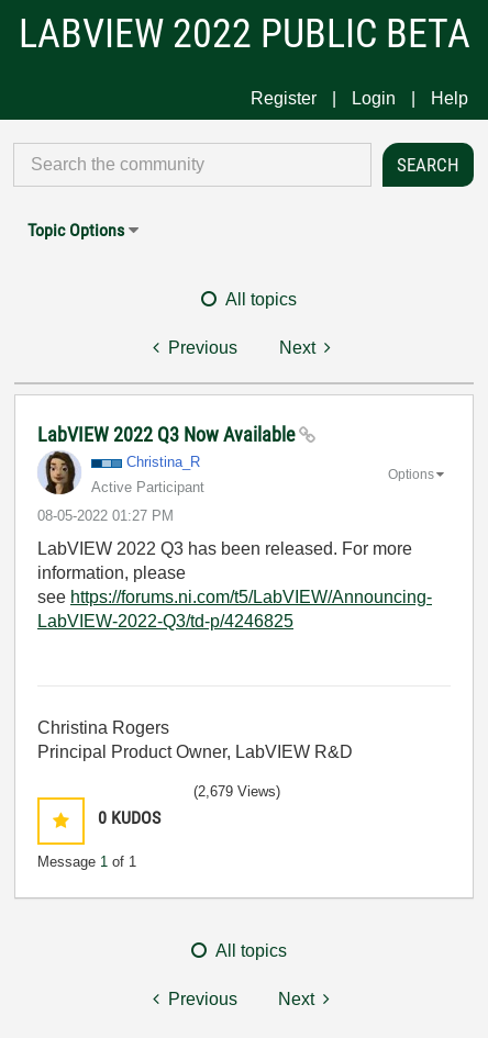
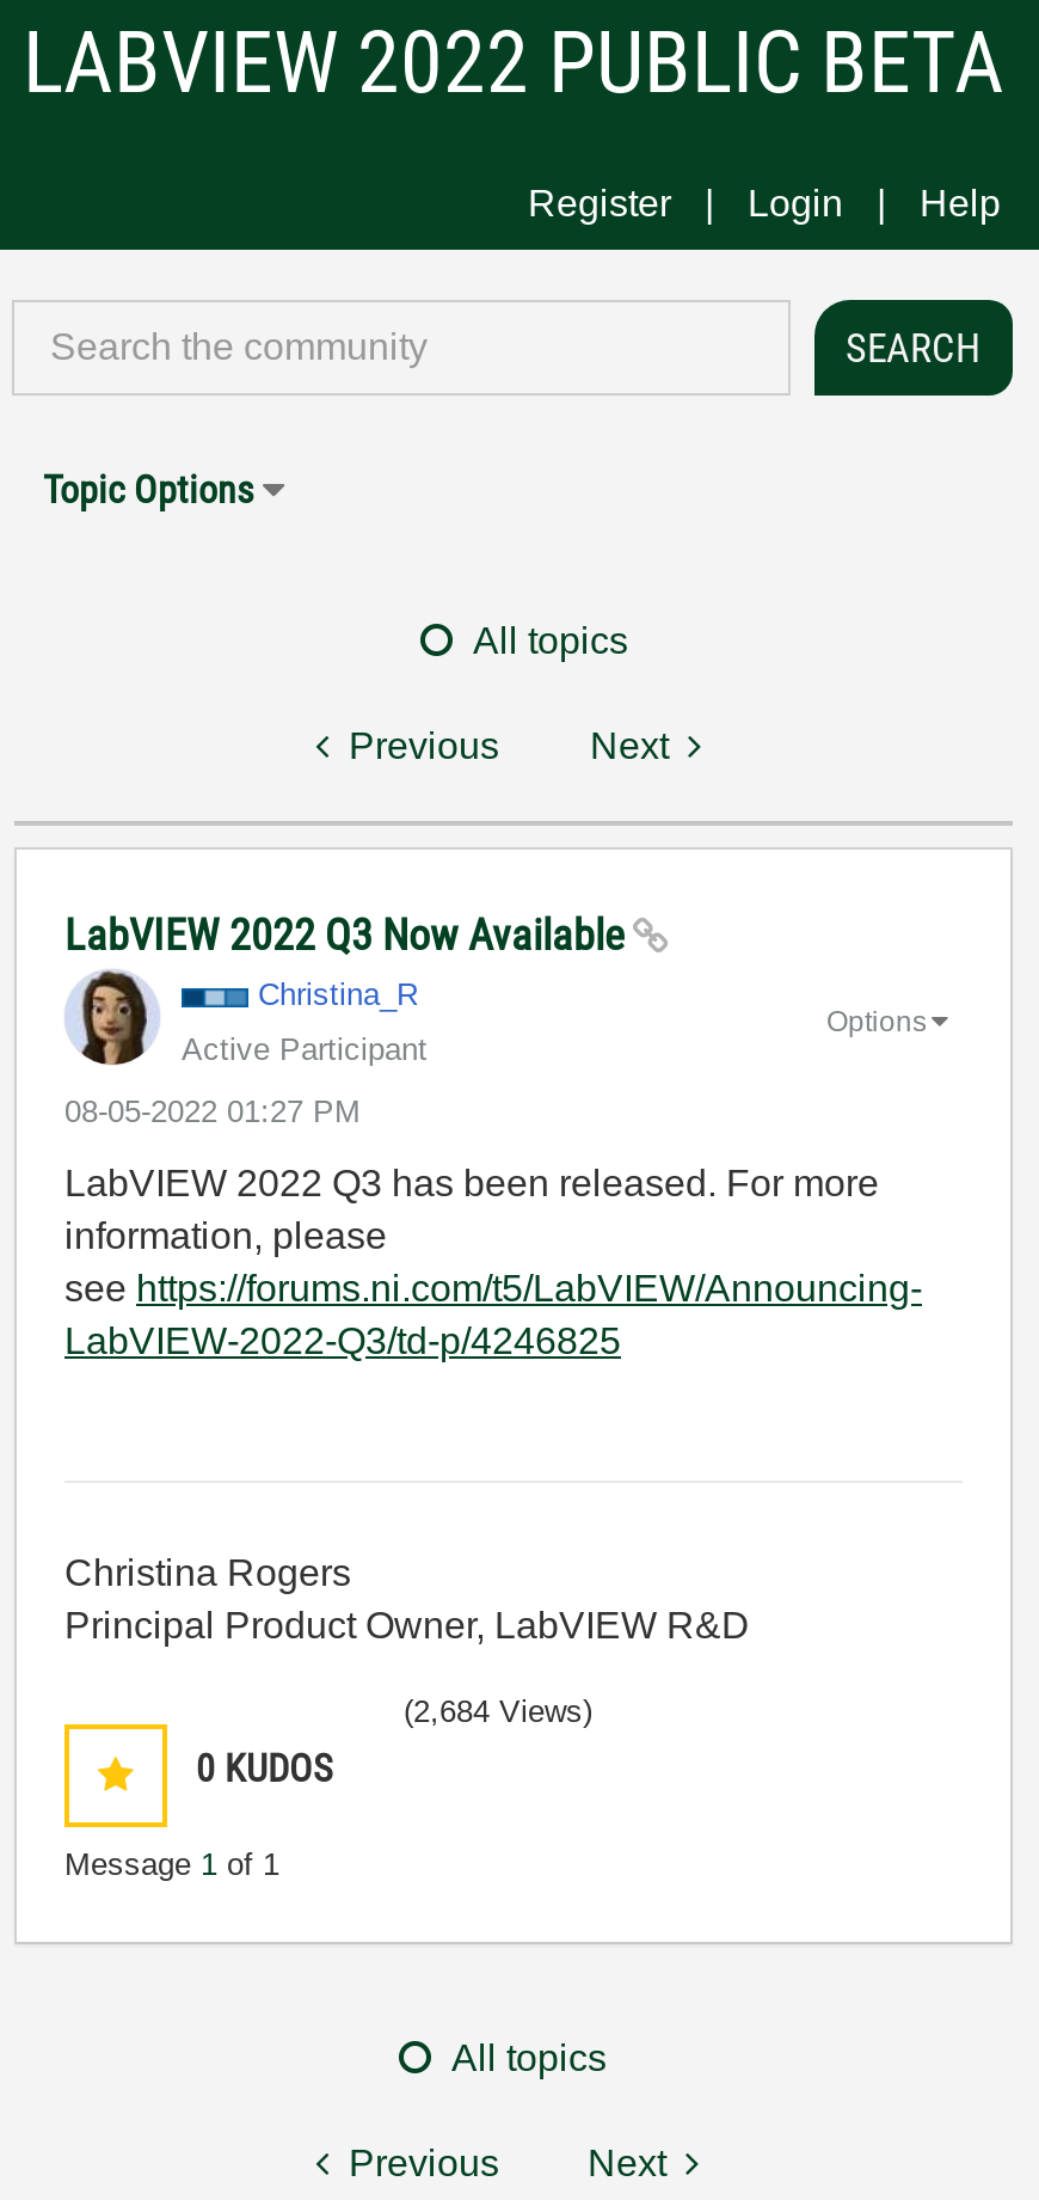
[193,783,280,800] (2,679 Views) -> [404,1693,592,1729] (2,684 Views)

